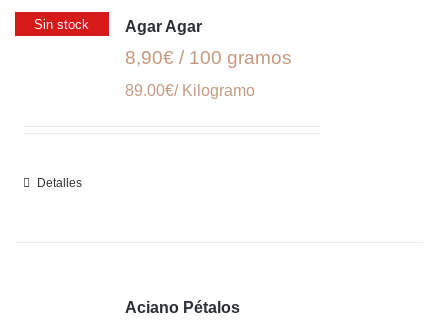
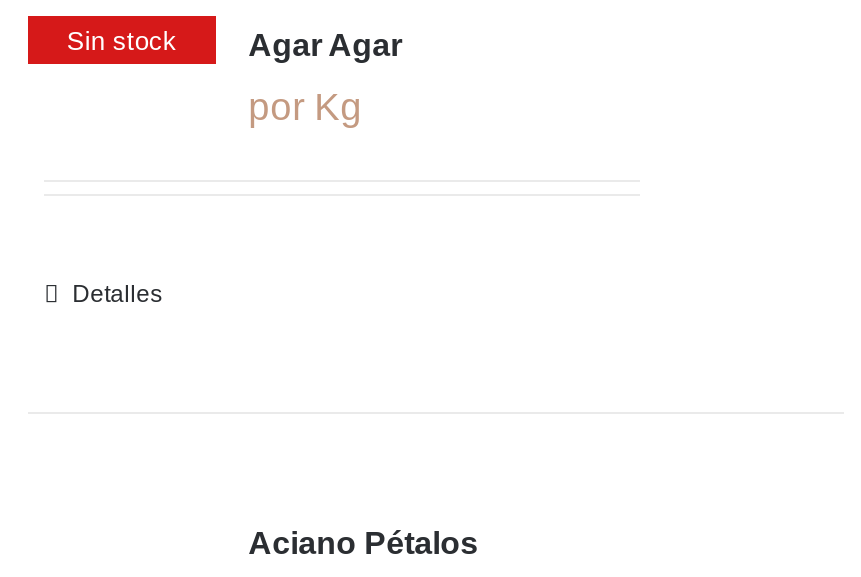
[125,47,292,99] 8,90€ / 100 gramos | 89.00€/ Kilogramo -> [248,86,362,128] por Kg

